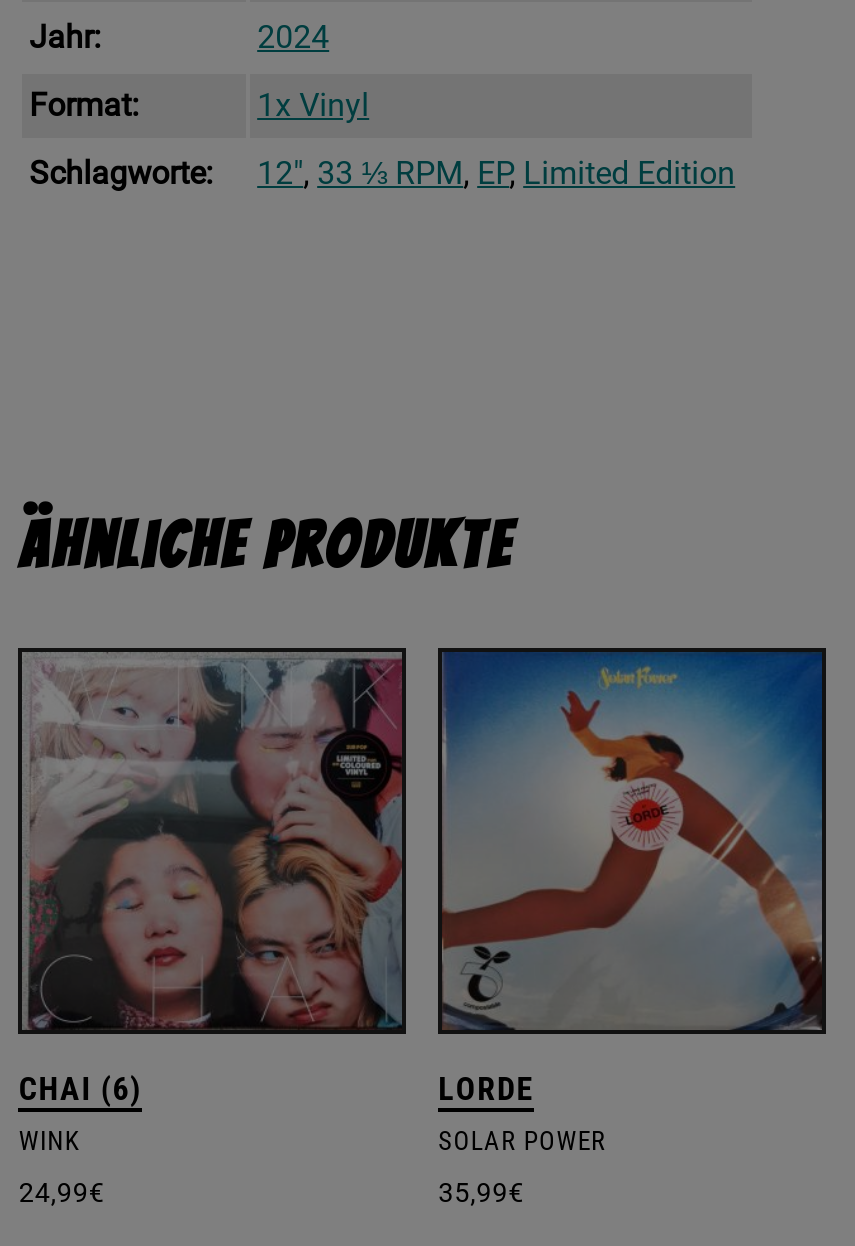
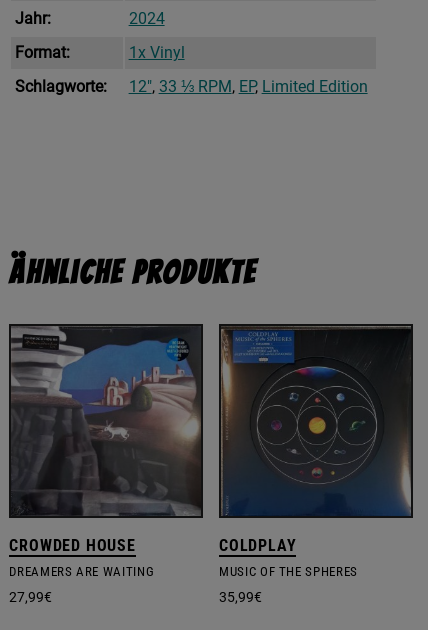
[19,647,404,1108] [image] | CHAI (6) -> [9,325,202,554] [image] | CROWDED HOUSE
[438,647,824,1108] [image] | LORDE -> [219,324,412,554] [image] | COLDPLAY
[19,1126,80,1156] WINK -> [9,563,154,578] DREAMERS ARE WAITING
[438,1126,606,1156] SOLAR POWER -> [219,563,358,578] MUSIC OF THE SPHERES
[19,1177,105,1209] 24,99€ -> [9,589,52,605] 27,99€

